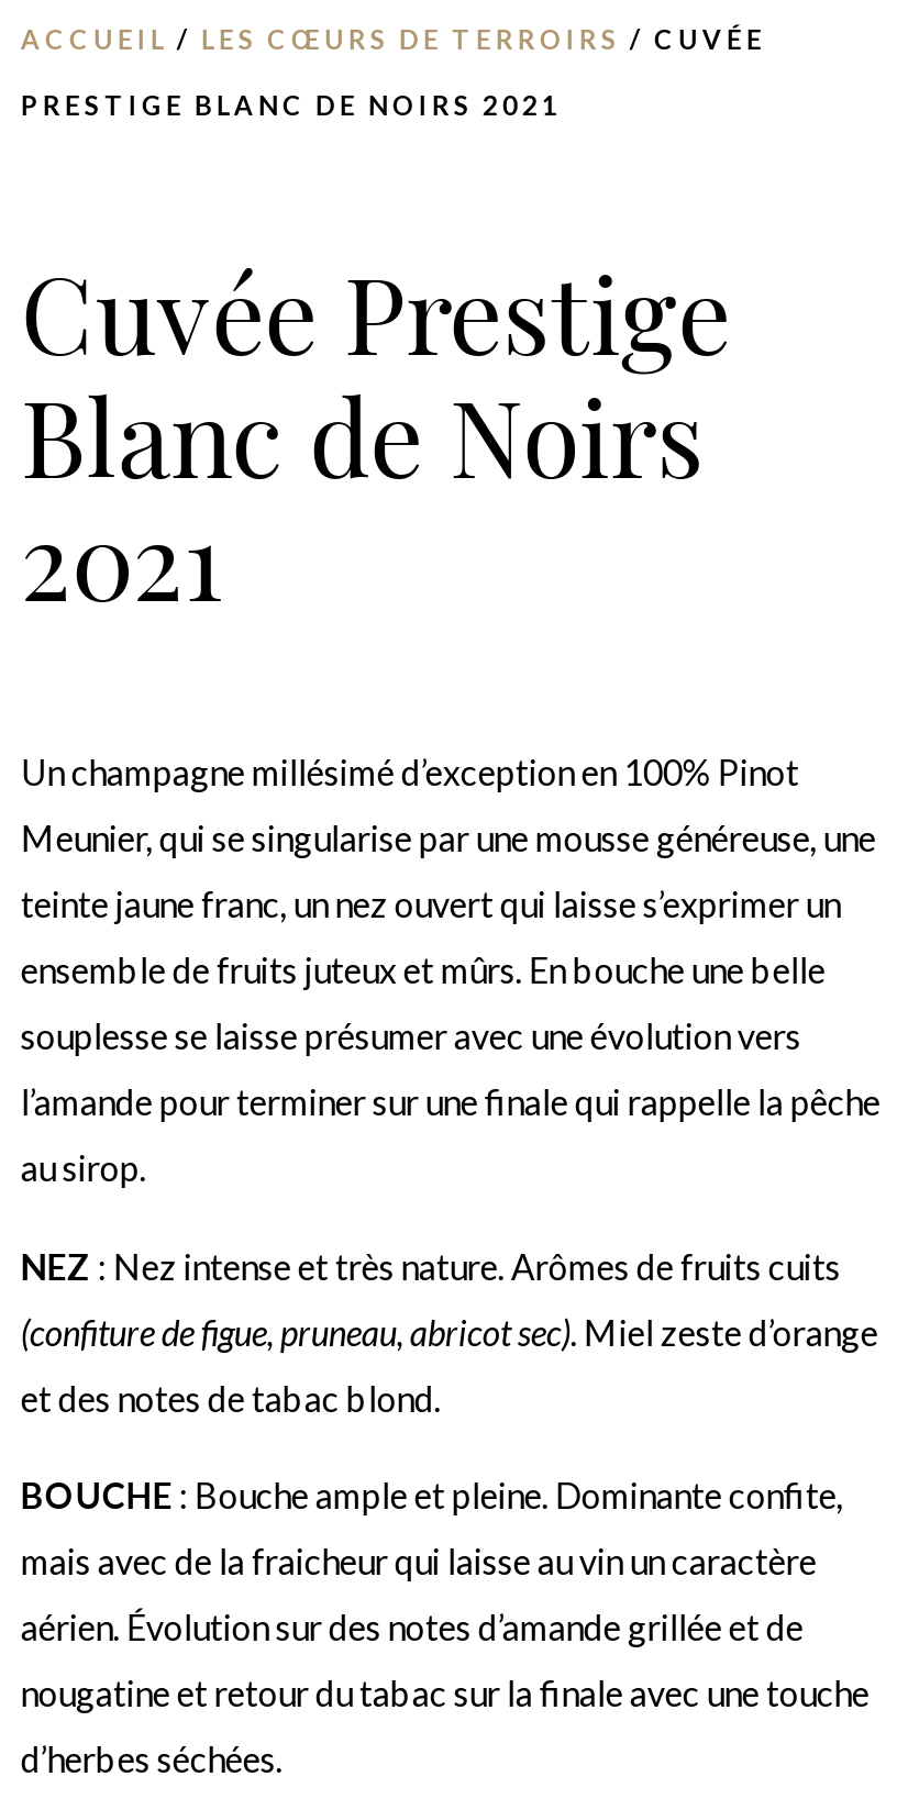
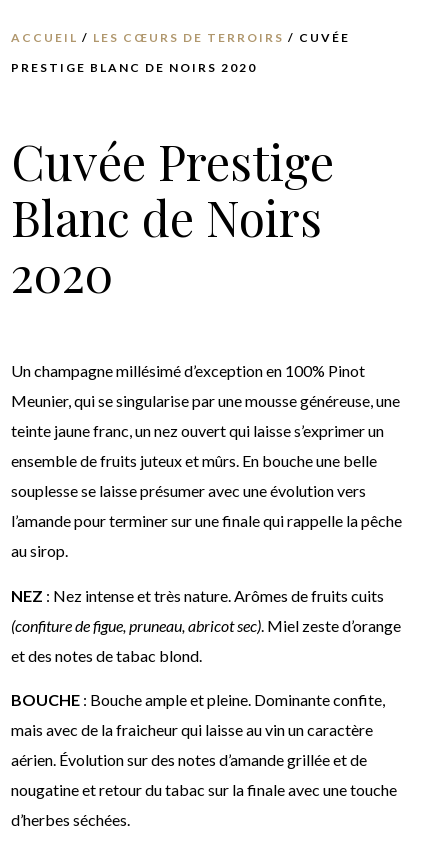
[21,89,562,122] PRESTIGE BLANC DE NOIRS 2021 -> [11,60,257,75] PRESTIGE BLANC DE NOIRS 2020
[21,487,223,628] 2021 -> [11,241,113,305] 2020

